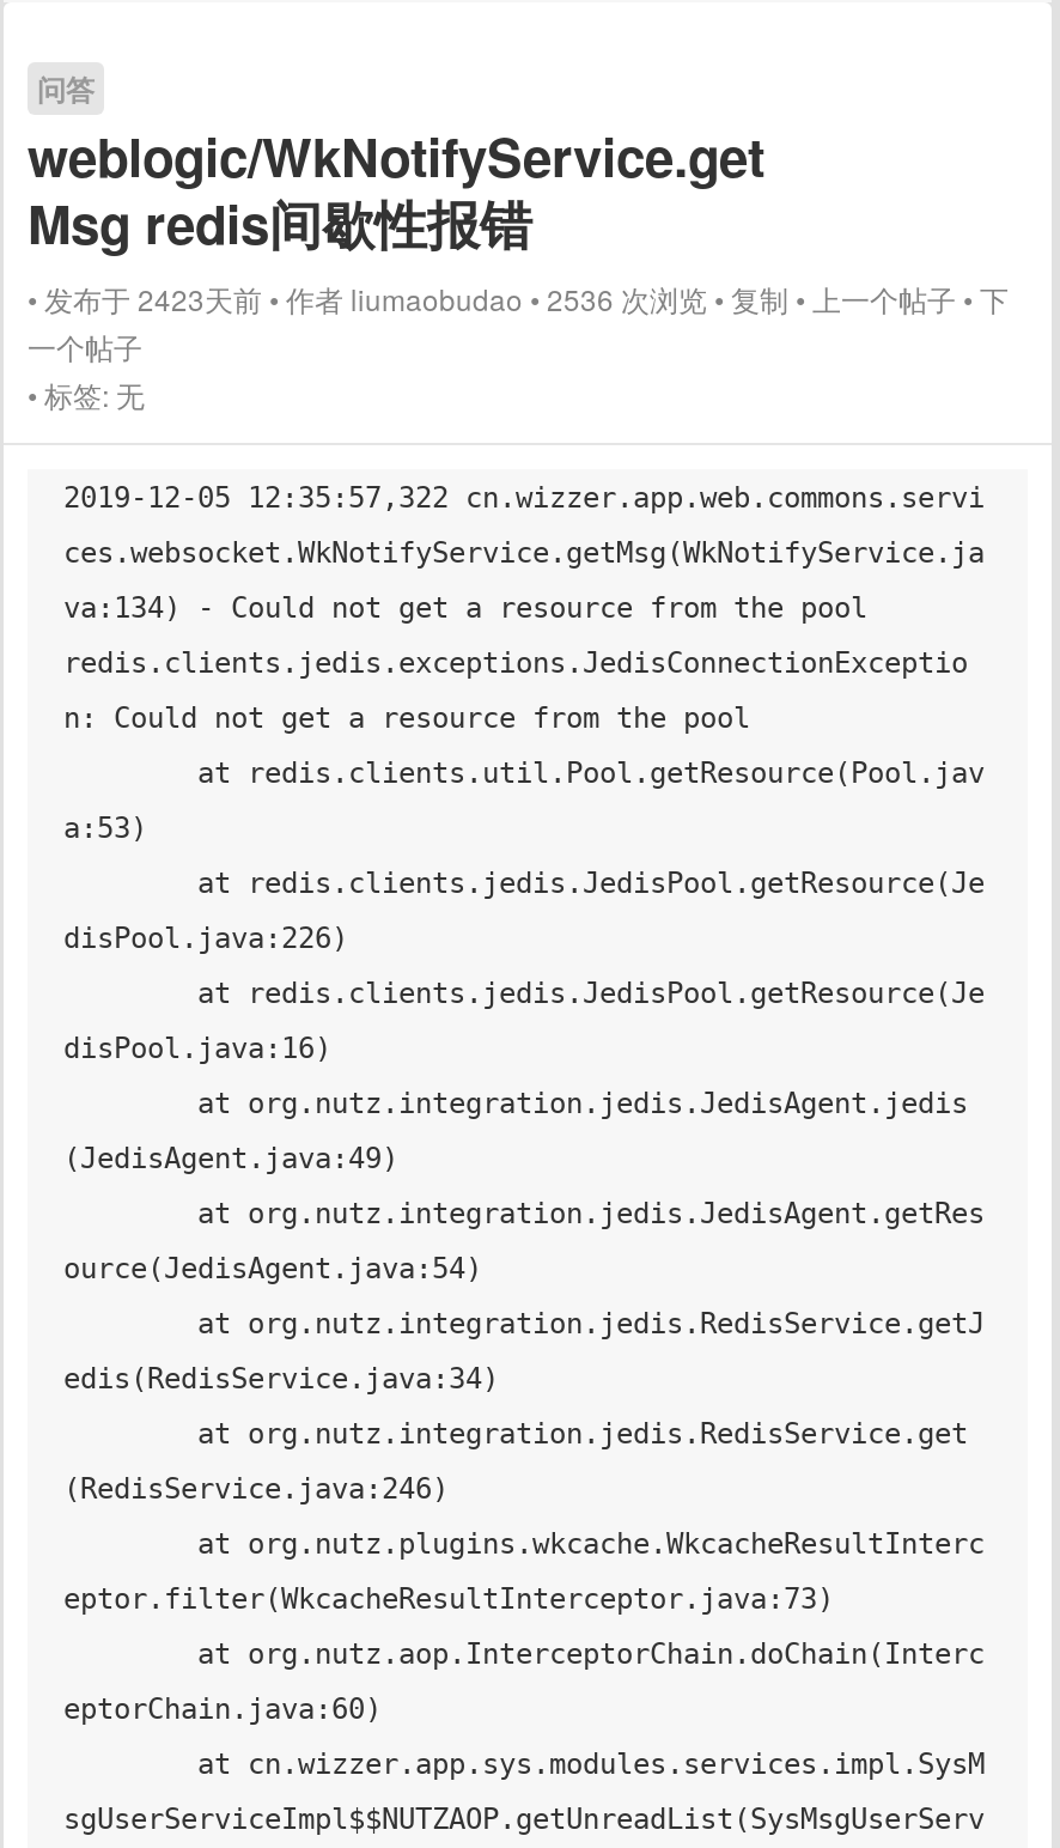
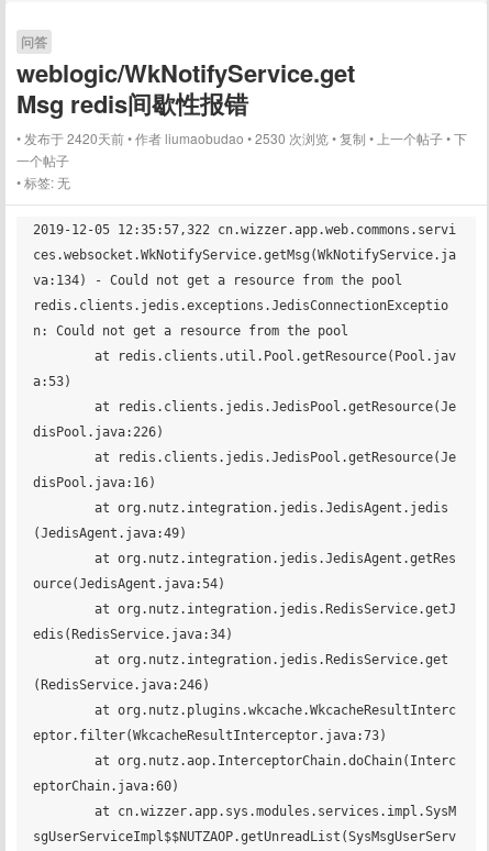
[37,278,1009,318] 发布于 2423天前 作者liumaobudao 2536 次浏览 复制 上一个帖子 下 -> [21,129,467,147] 发布于 2420天前 作者liumaobudao 2530 次浏览 复制 上一个帖子 下

